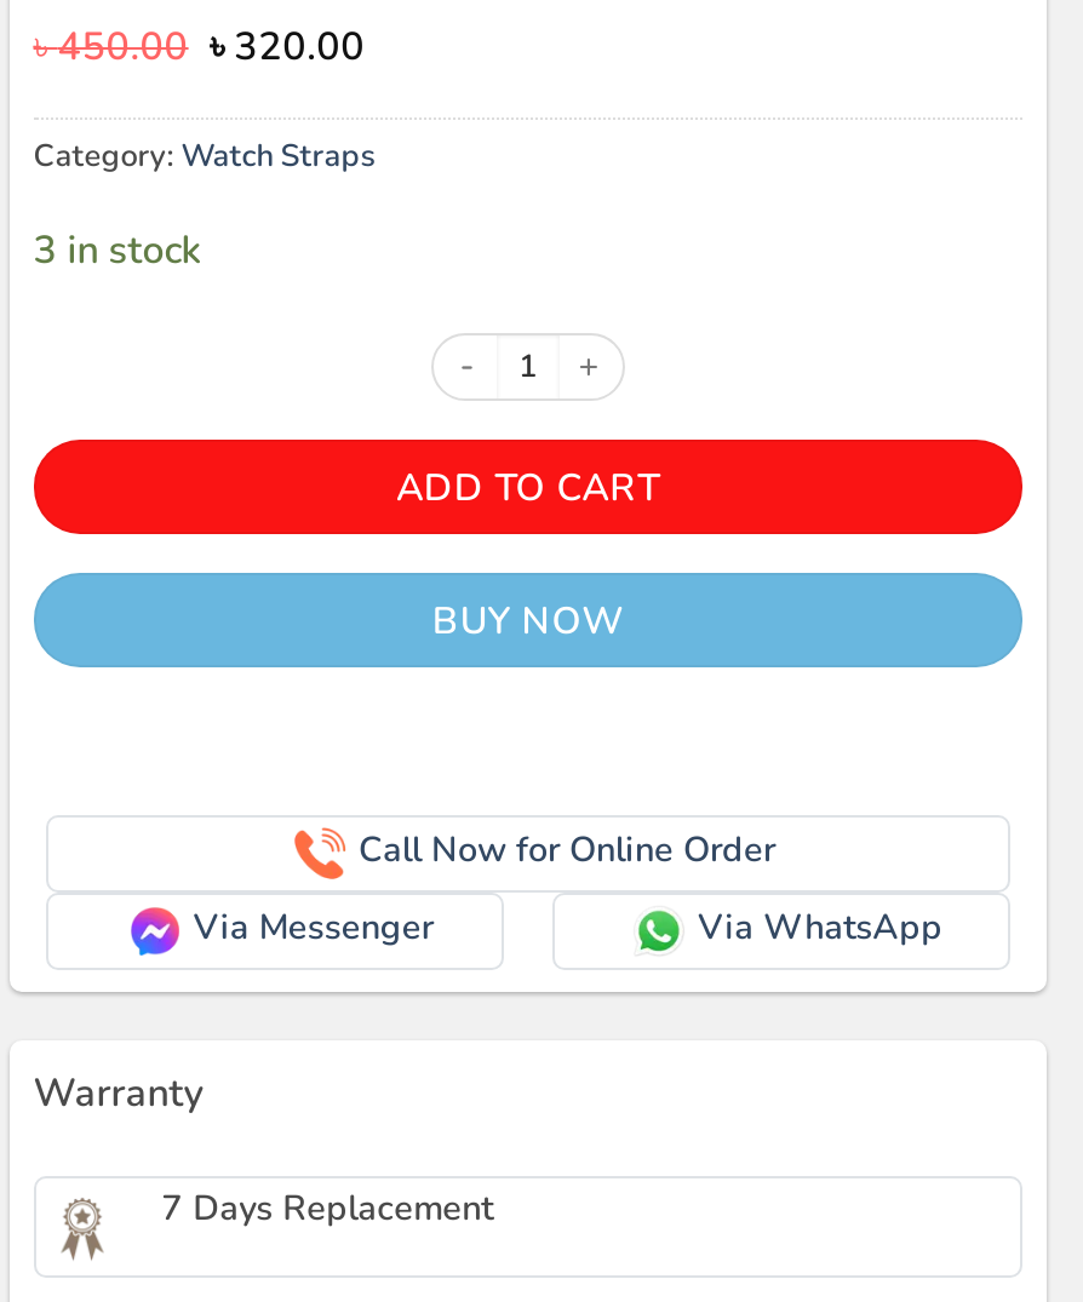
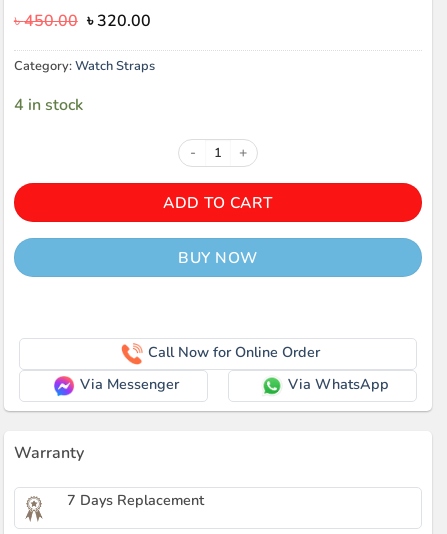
[33,225,201,278] 3 in stock -> [14,94,83,116] 4 in stock

